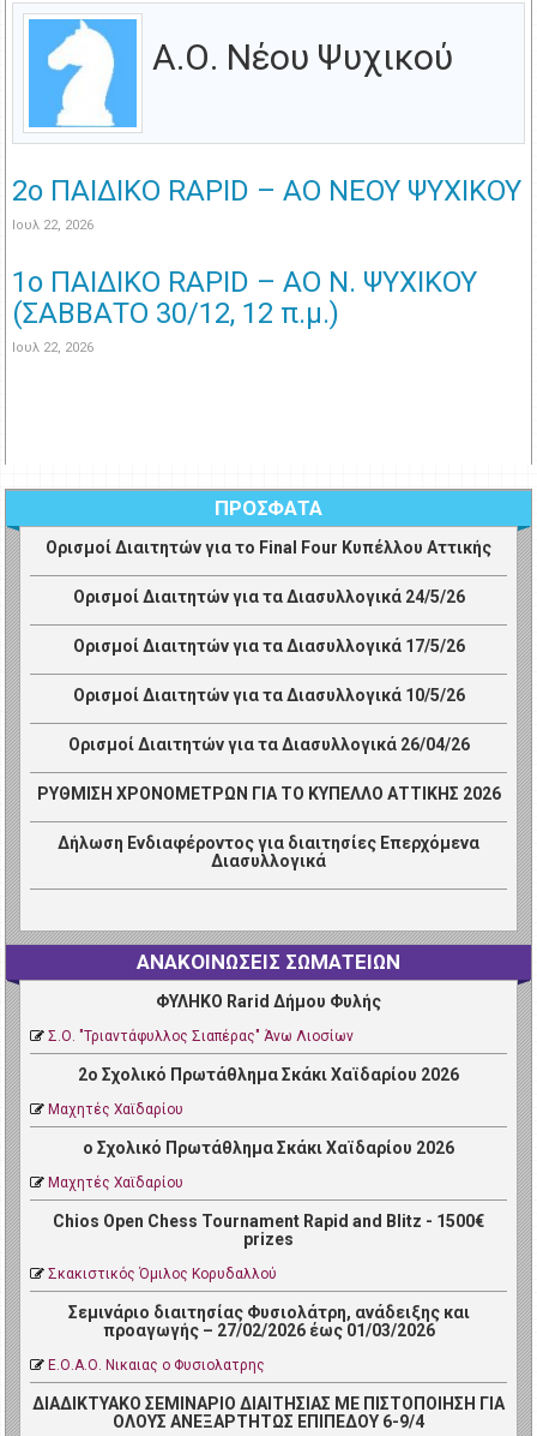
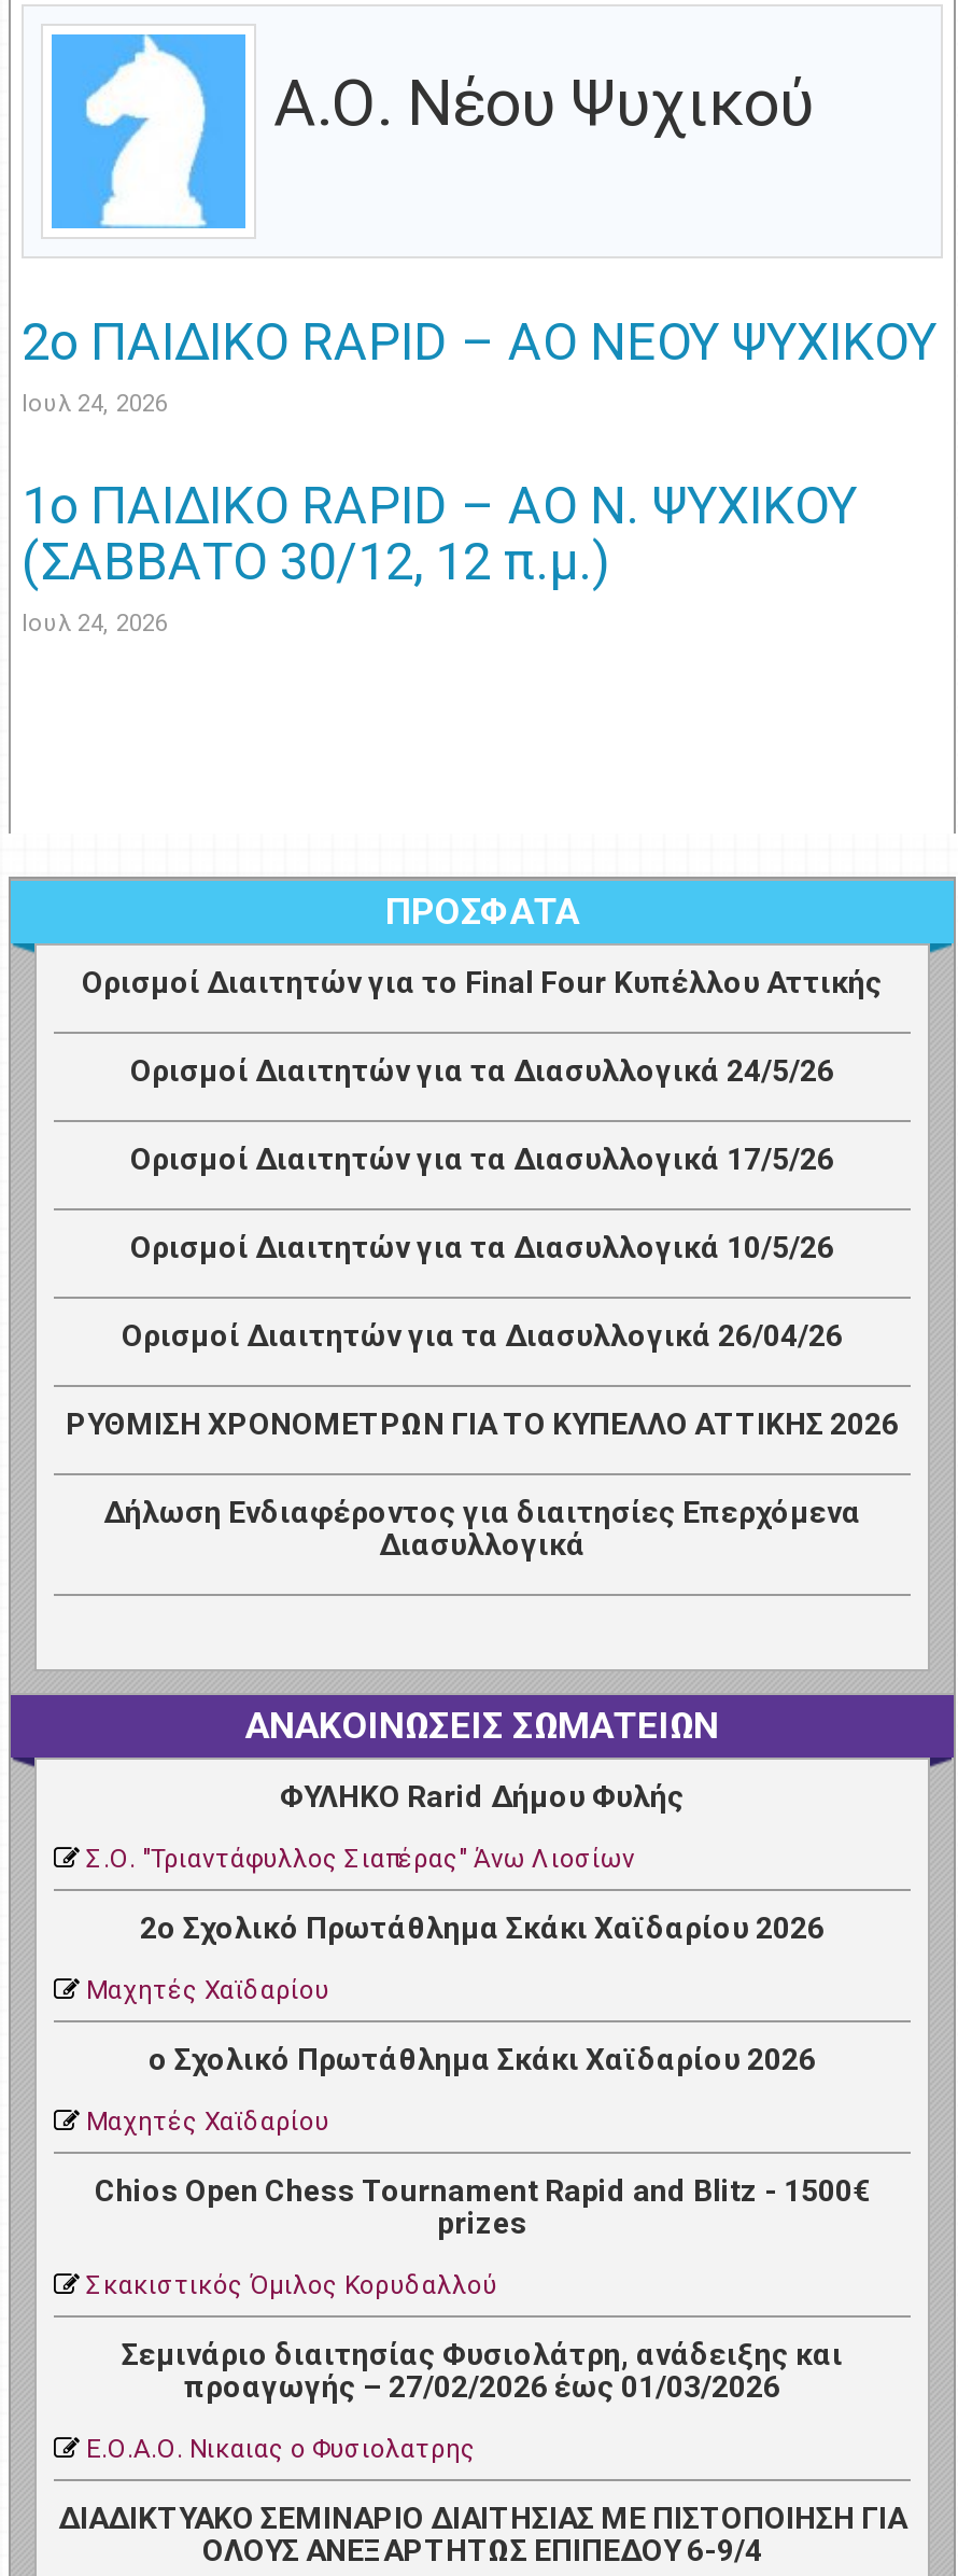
[12,217,93,233] Ιουλ 22, 2026 -> [22,390,168,418] Ιουλ 24, 2026
[12,340,93,355] Ιουλ 22, 2026 -> [22,610,168,638] Ιουλ 24, 2026

